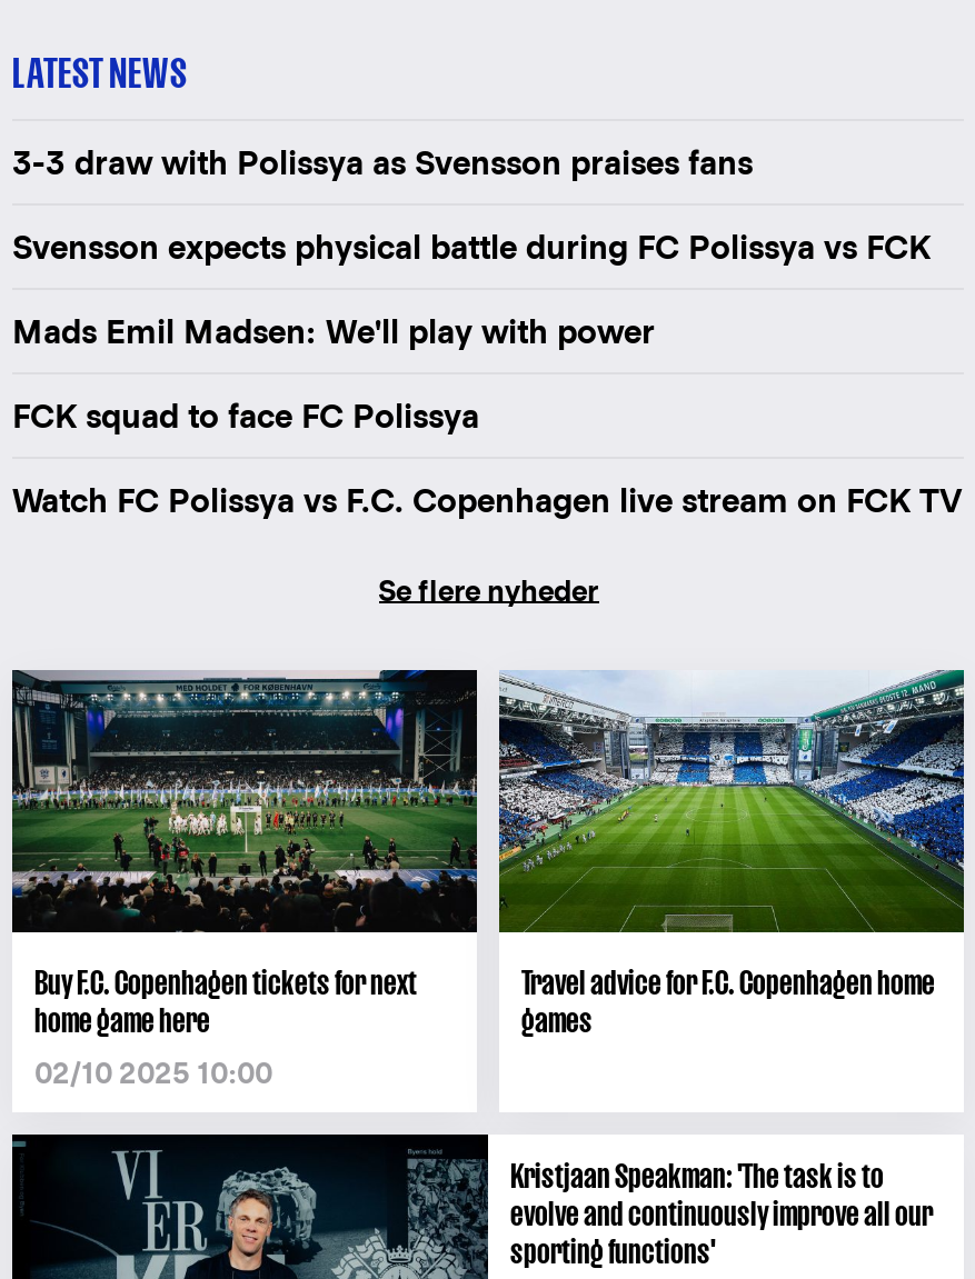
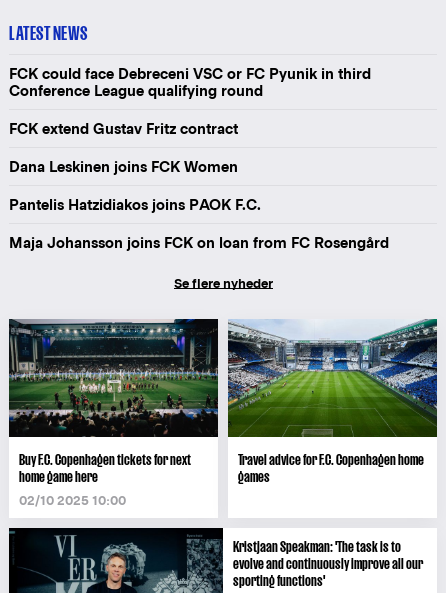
[12,143,753,181] 3-3 draw with Polissya as Svensson praises fans -> [9,65,371,99] FCK could face Debreceni VSC or FC Pyunik in third | Conference League qualifying round
[12,228,931,266] Svensson expects physical battle during FC Polissya vs FCK -> [9,120,238,137] FCK extend Gustav Fritz contract
[12,312,655,350] Mads Emil Madsen: We'll play with power -> [9,158,238,175] Dana Leskinen joins FCK Women
[12,397,479,434] FCK squad to face FC Polissya -> [9,196,261,213] Pantelis Hatzidiakos joins PAOK F.C.
[12,481,962,519] Watch FC Polissya vs F.C. Copenhagen live stream on FCK TV -> [9,234,389,251] Maja Johansson joins FCK on loan from FC Rosengård

